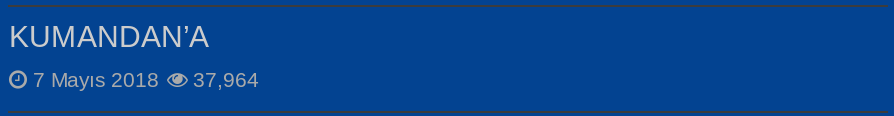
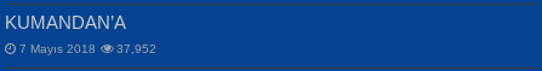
[33,69,259,91] 7 Mayıs 2018 37,964 -> [20,42,157,55] 7 Mayıs 2018 37,952

